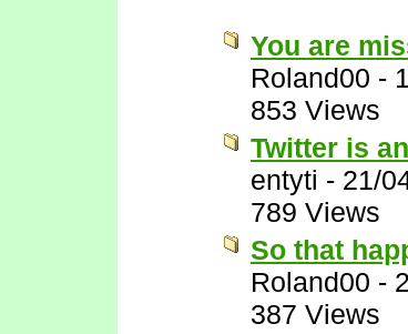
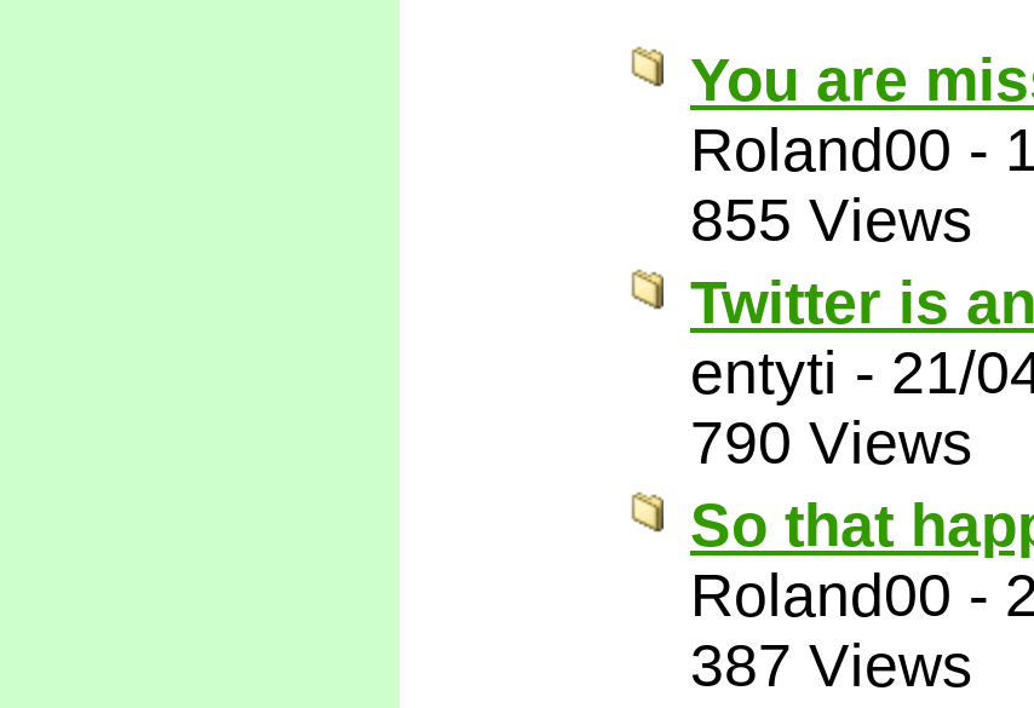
[251,94,380,125] 853 Views -> [690,185,973,253] 855 Views
[251,196,380,227] 789 Views -> [690,408,973,476] 790 Views

